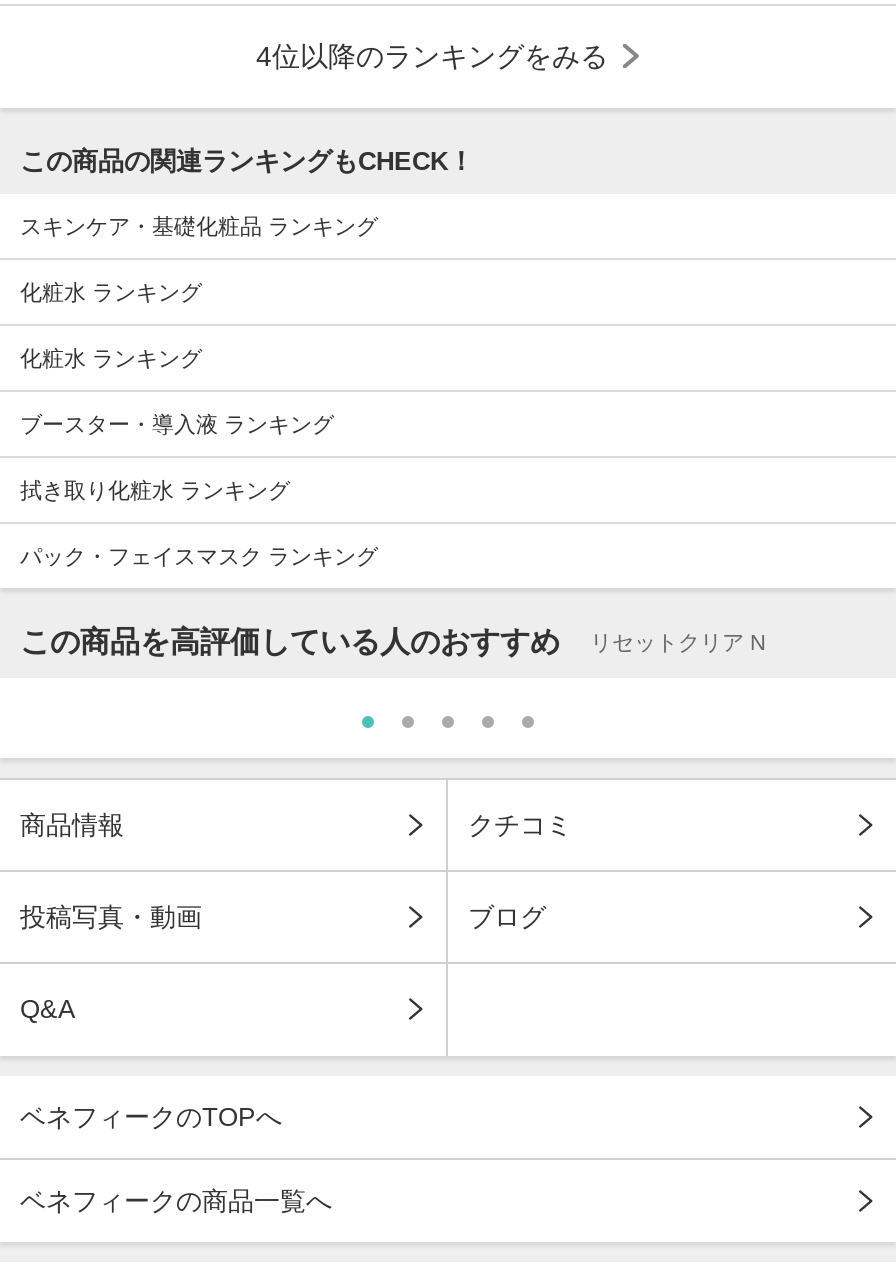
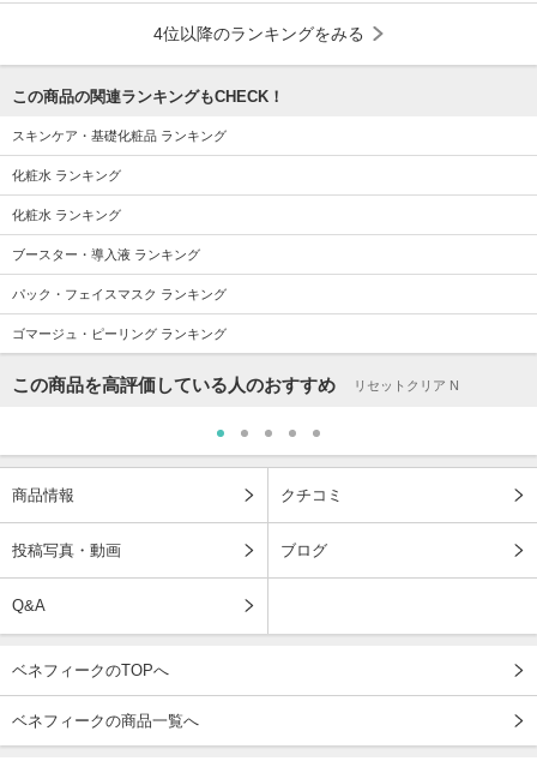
[20,478,290,502] 拭き取り化粧水 ランキング -> none
moved [20,544,378,568] -> [12,287,227,301]: パック・フェイスマスク ランキング
none -> [12,326,227,341] ゴマージュ・ピーリング ランキング

